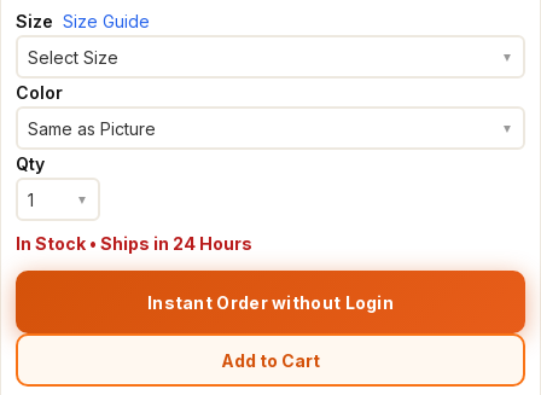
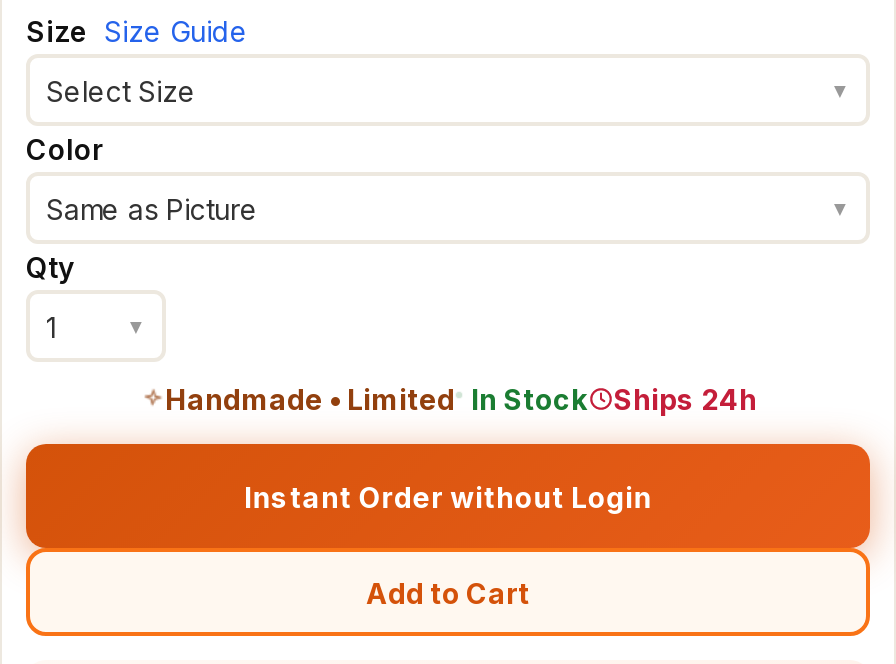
[16,233,252,254] In Stock • Ships in 24 Hours -> [165,382,757,416] Handmade • Limited In Stock | Ships 24h

